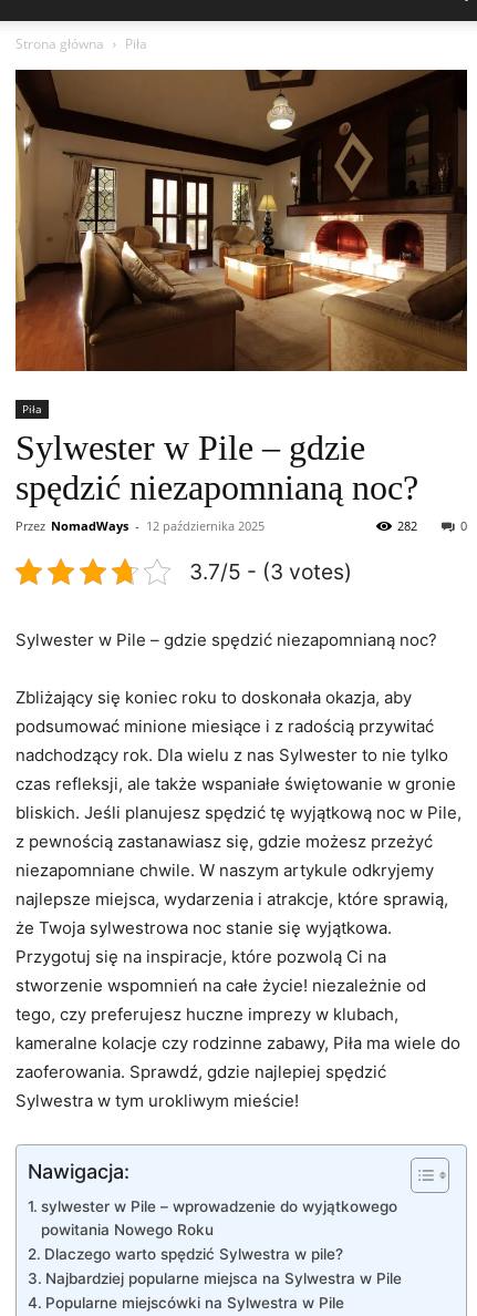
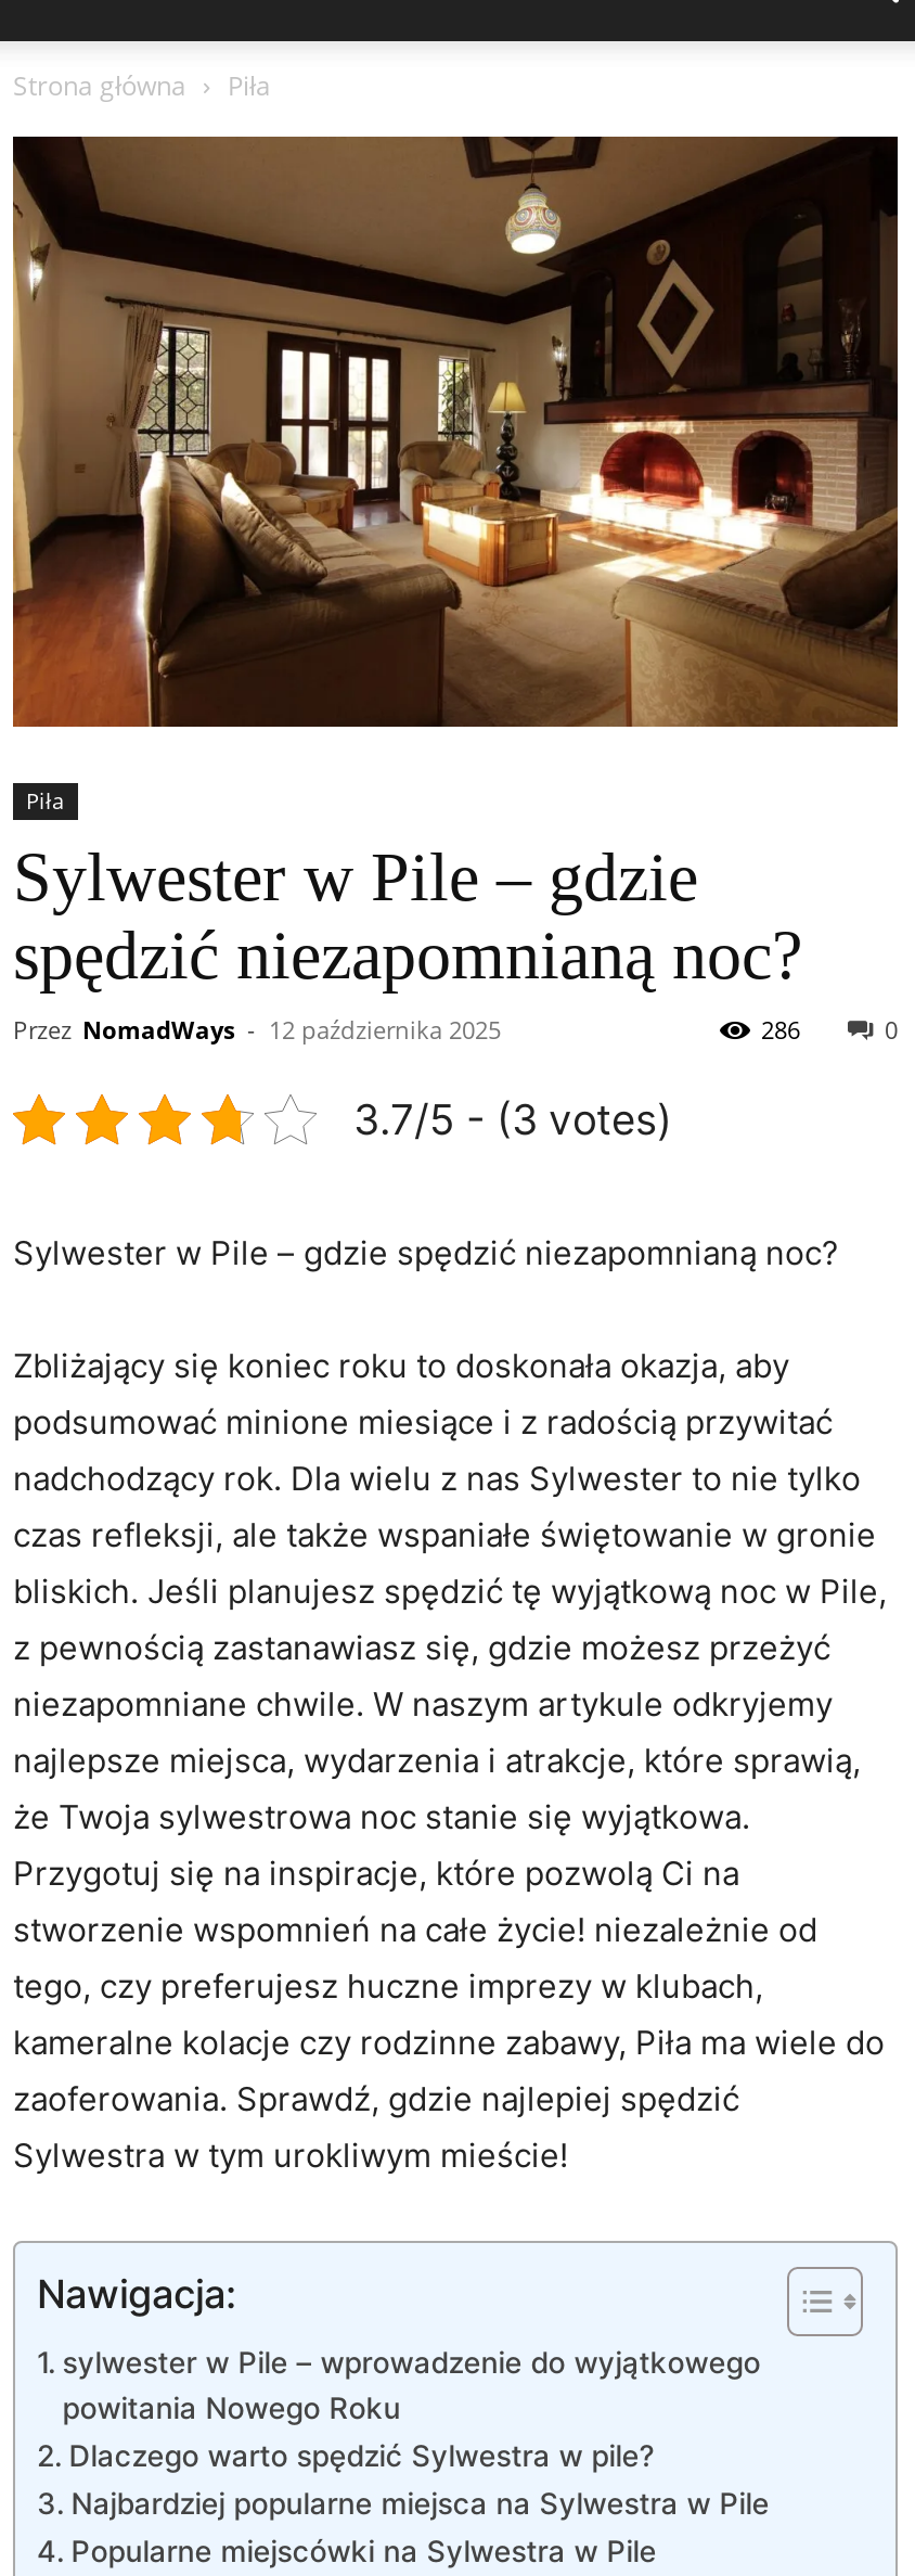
[397,517,417,534] 282 -> [761,1012,800,1045] 286

